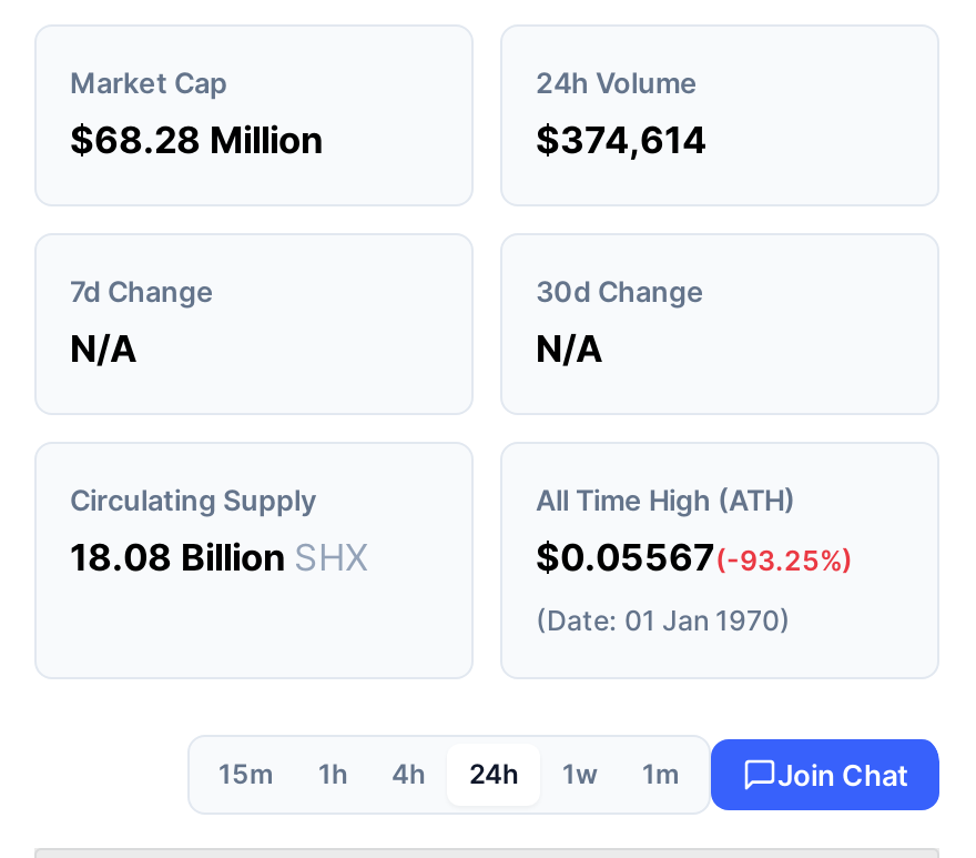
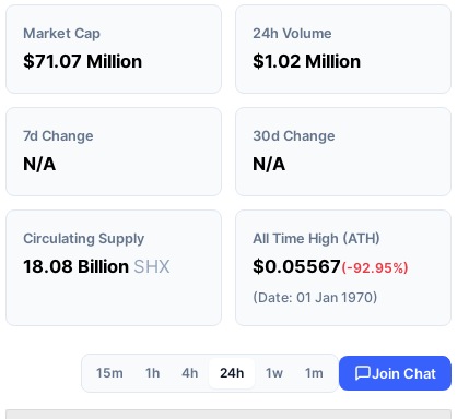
[70,117,323,161] $68.28 Million -> [23,50,142,71] $71.07 Million
[536,117,706,161] $374,614 -> [253,50,361,71] $1.02 Million
[536,534,853,578] $0.05567(-93.25%) -> [253,255,409,277] $0.05567(-92.95%)

